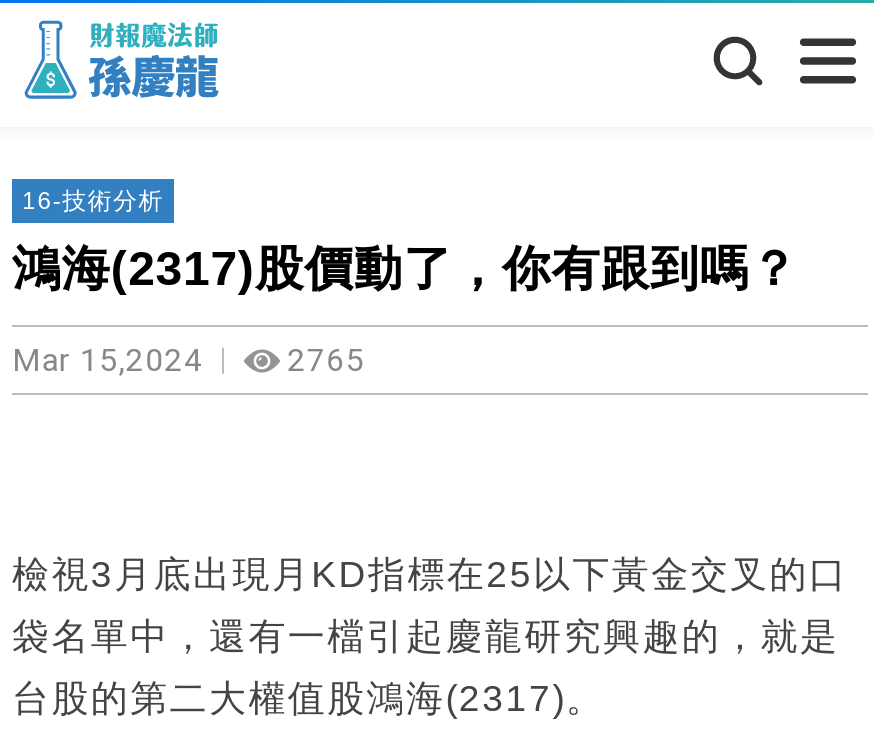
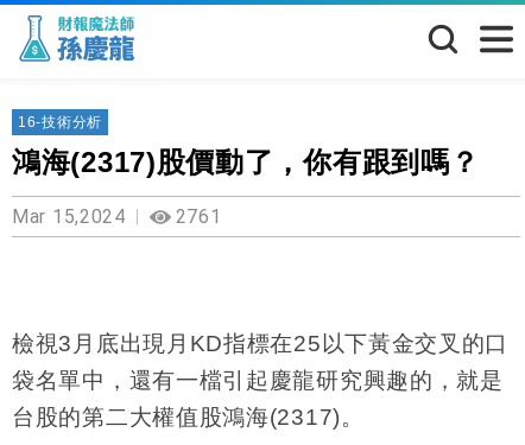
[287,341,365,379] 2765 -> [175,205,222,228] 2761

